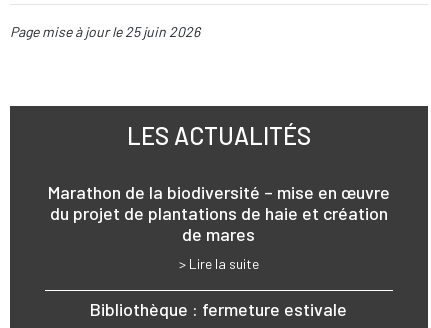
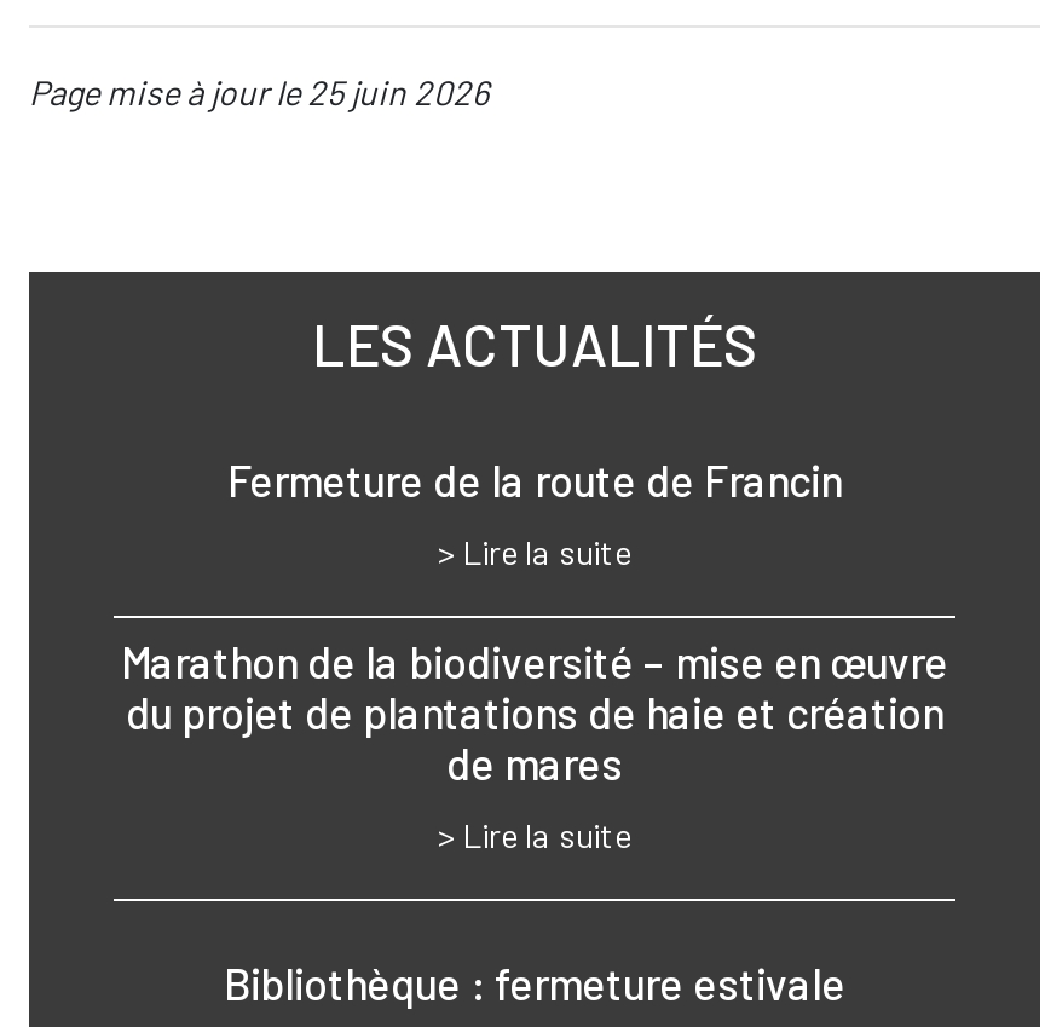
none -> [227,454,842,572] Fermeture de la route de Francin | > Lire la suite

